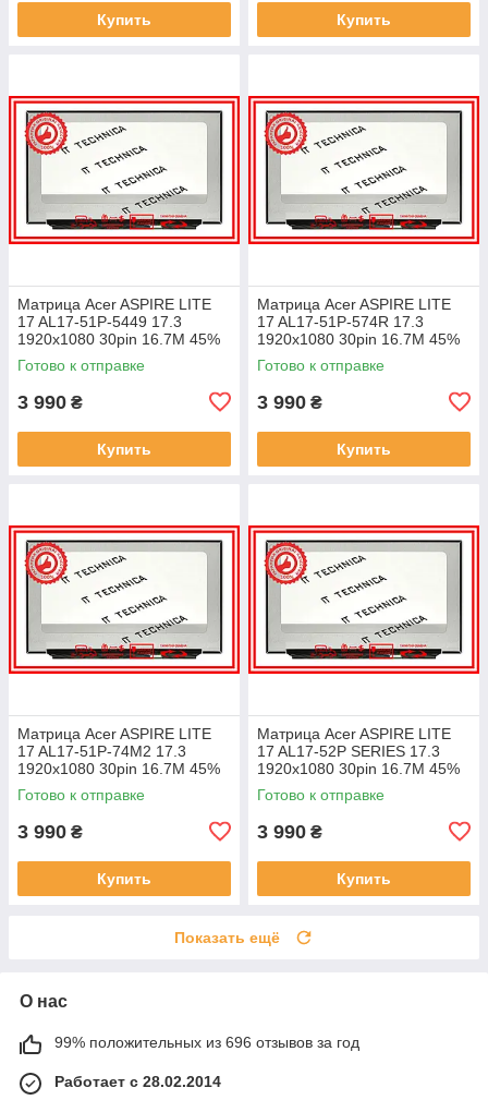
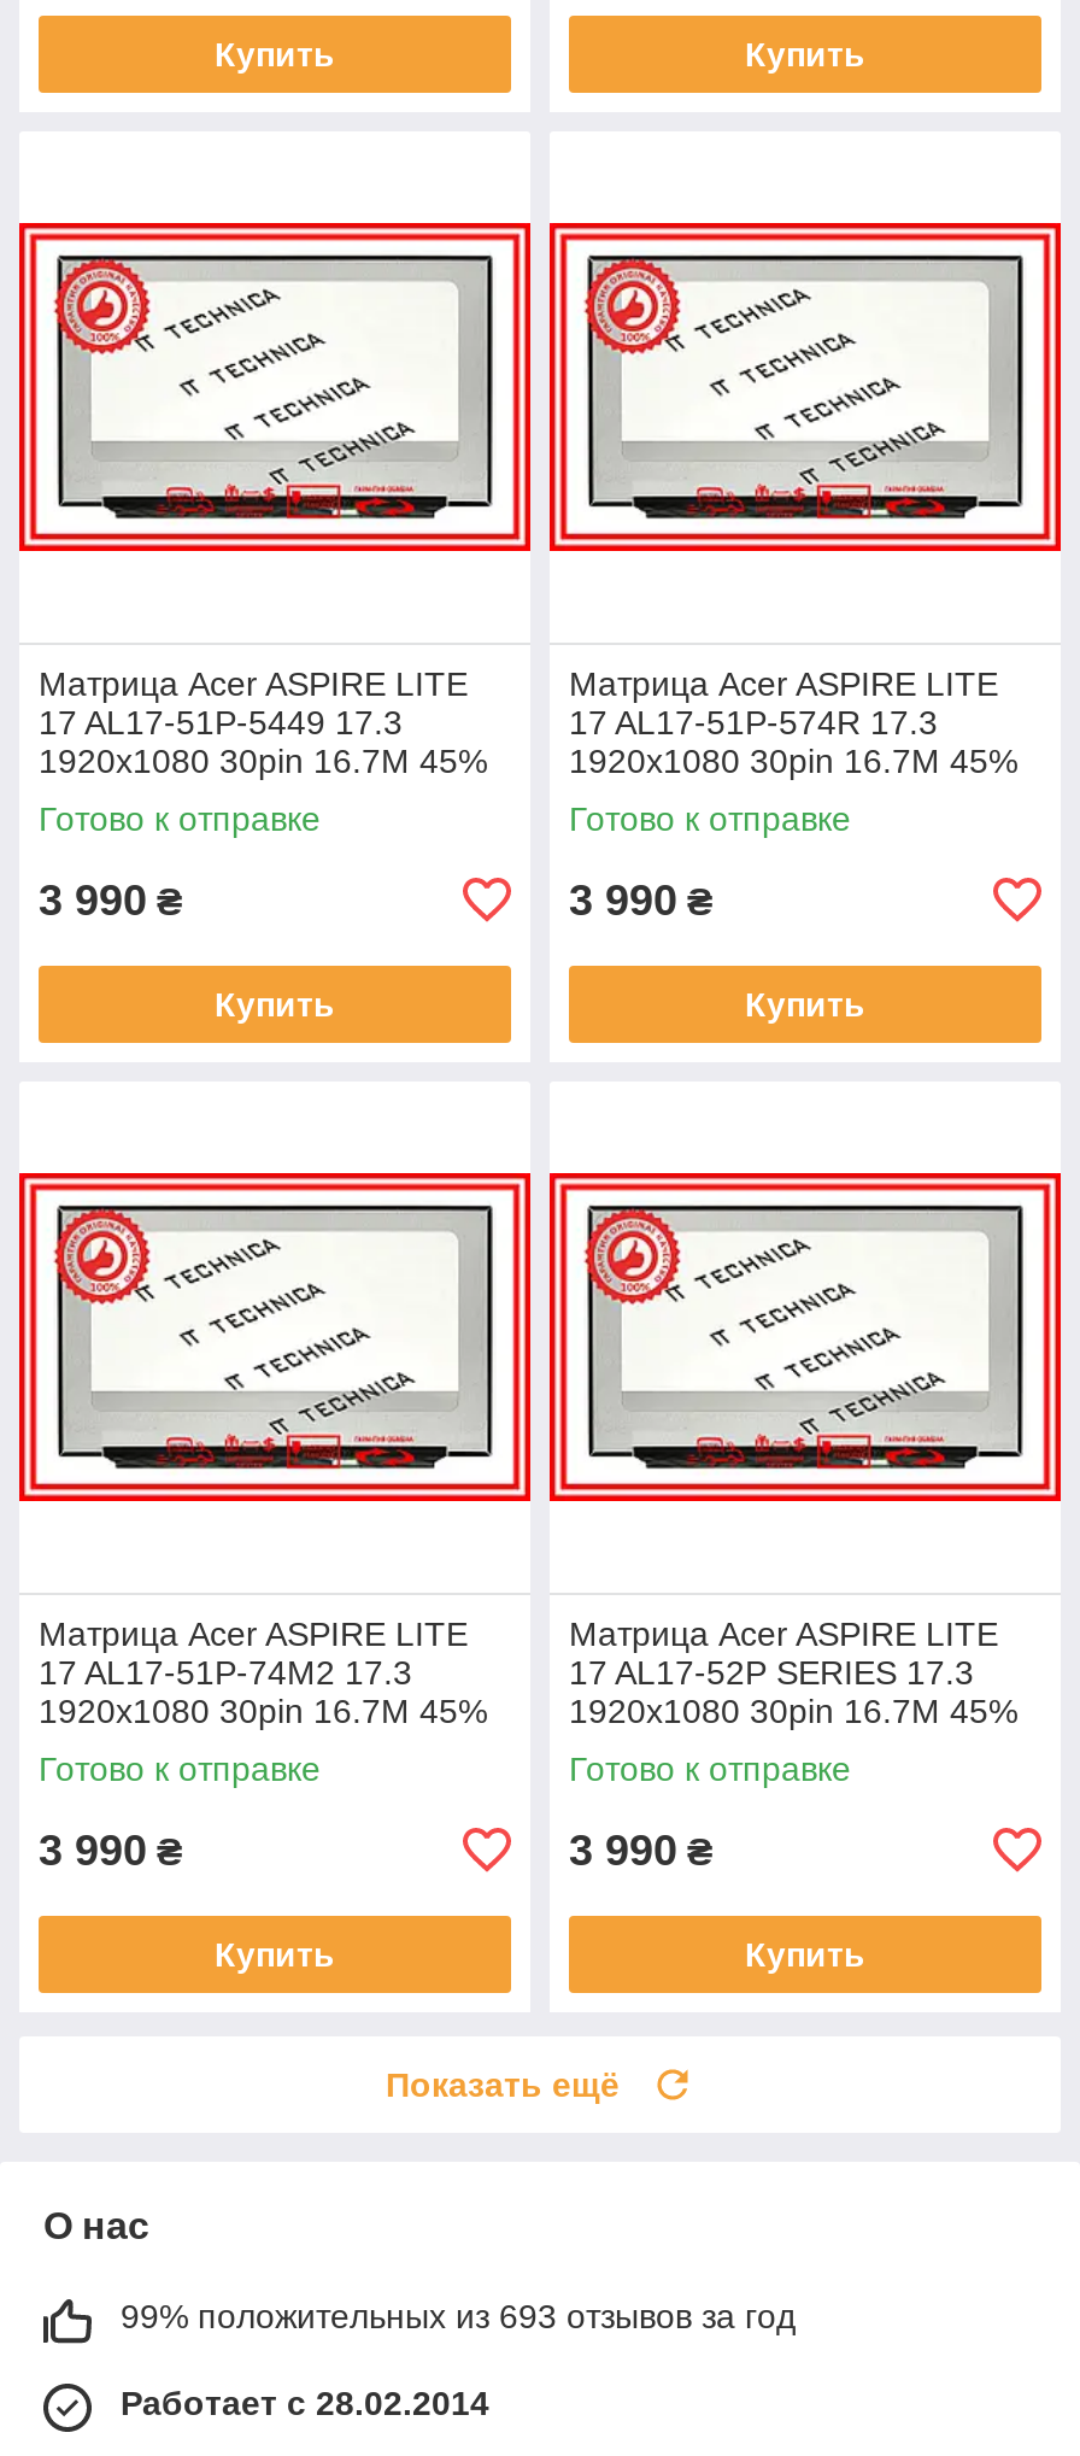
[54,1033,359,1051] 99% положительных из 696 отзывов за год -> [121,2296,796,2335] 99% положительных из 693 отзывов за год

